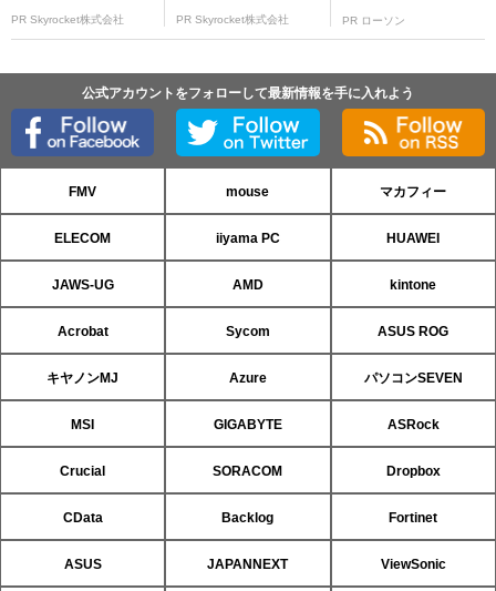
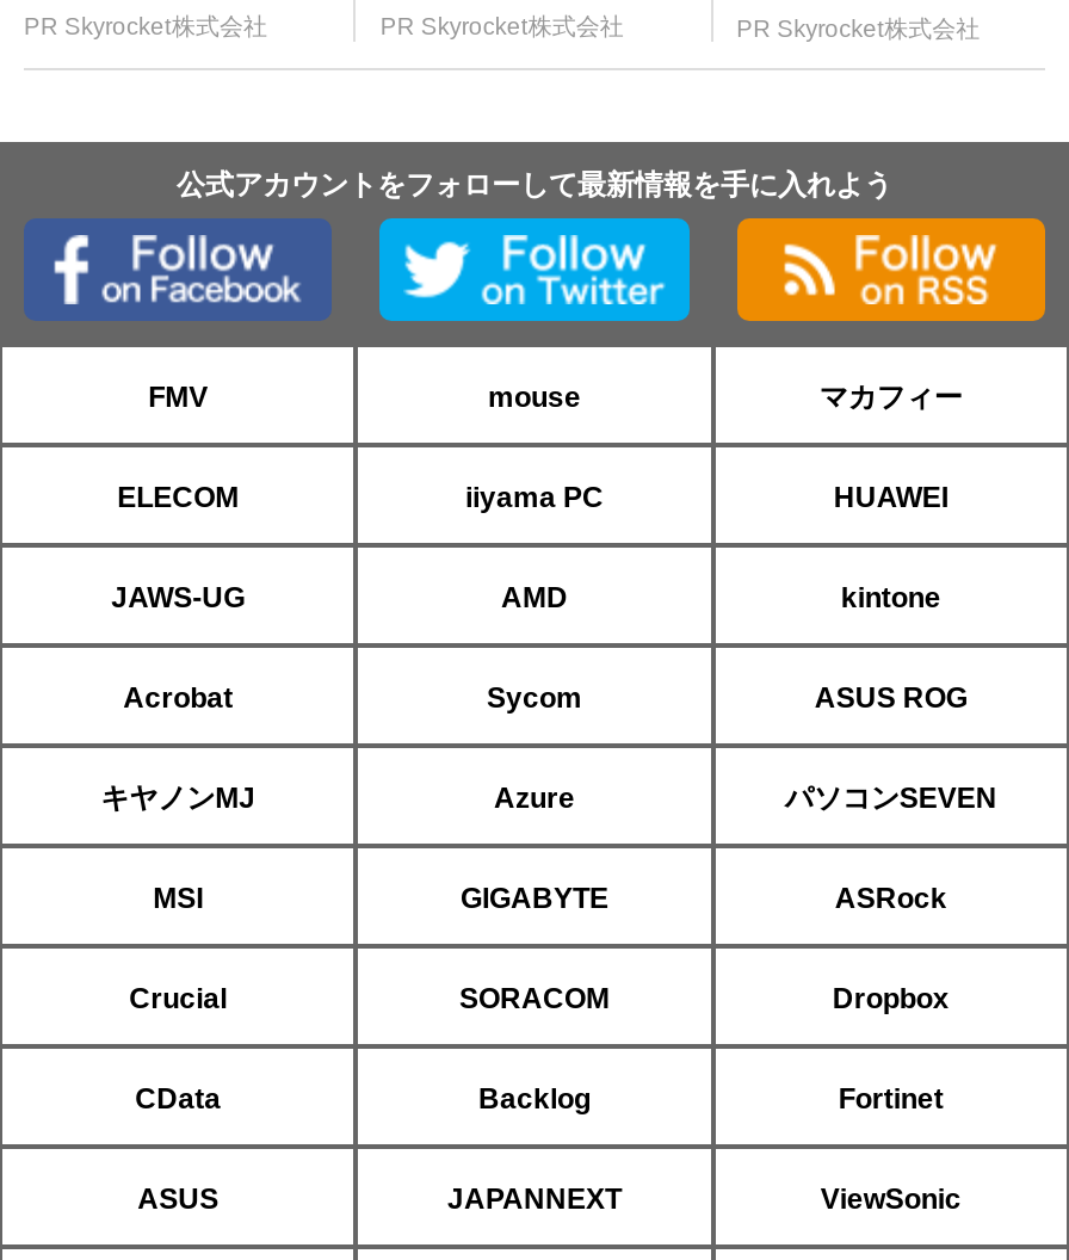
[342,15,405,27] PR ローソン -> [737,16,980,42] PR Skyrocket株式会社

